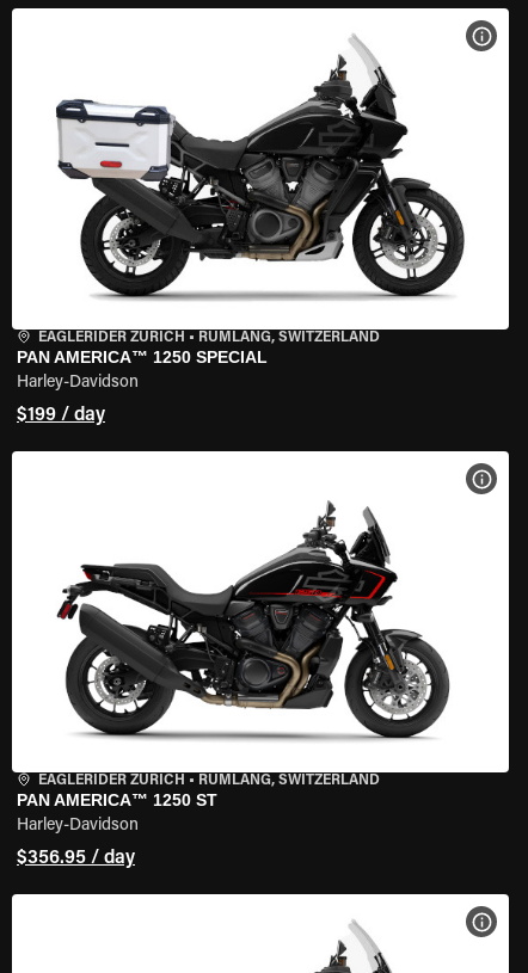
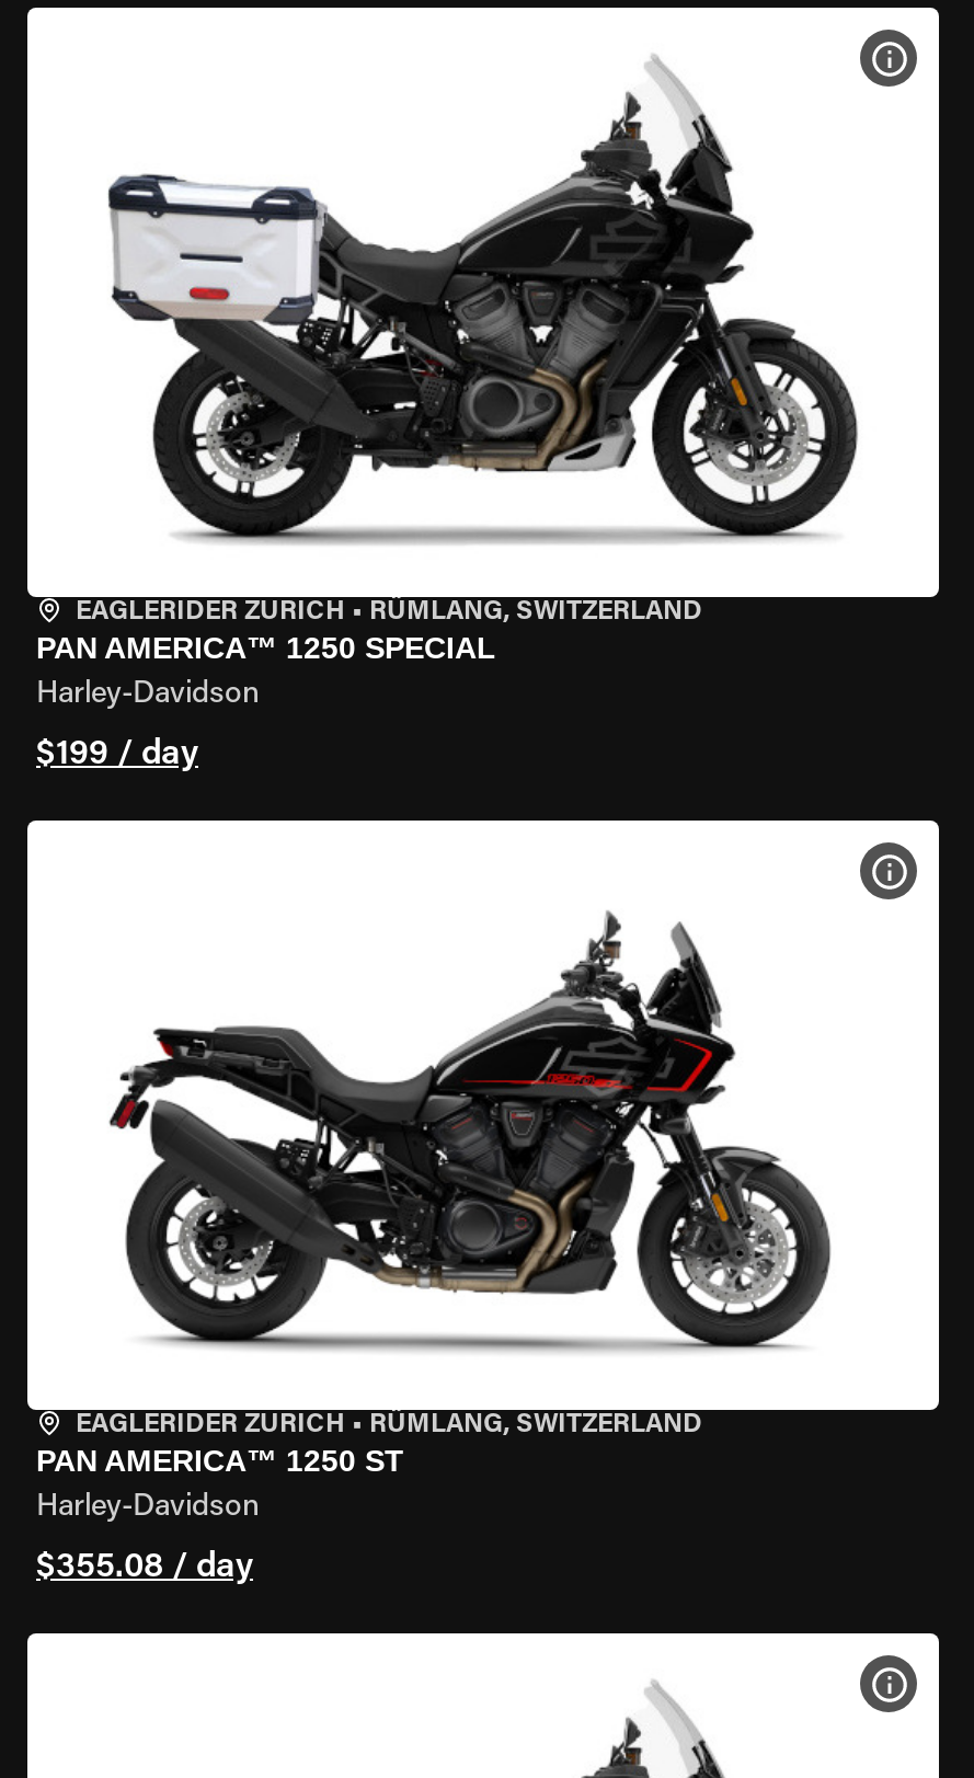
[17,849,135,868] $356.95 / day -> [36,1550,253,1585] $355.08 / day

